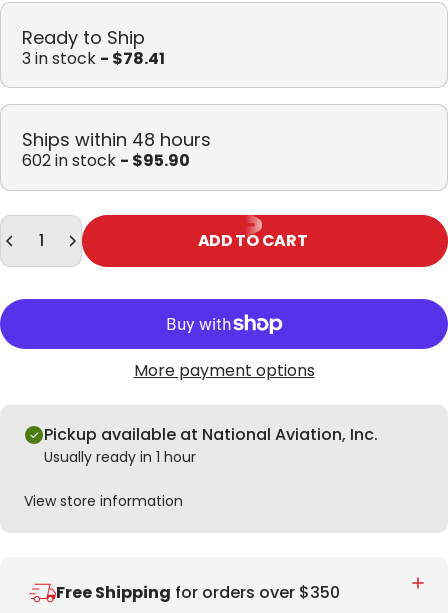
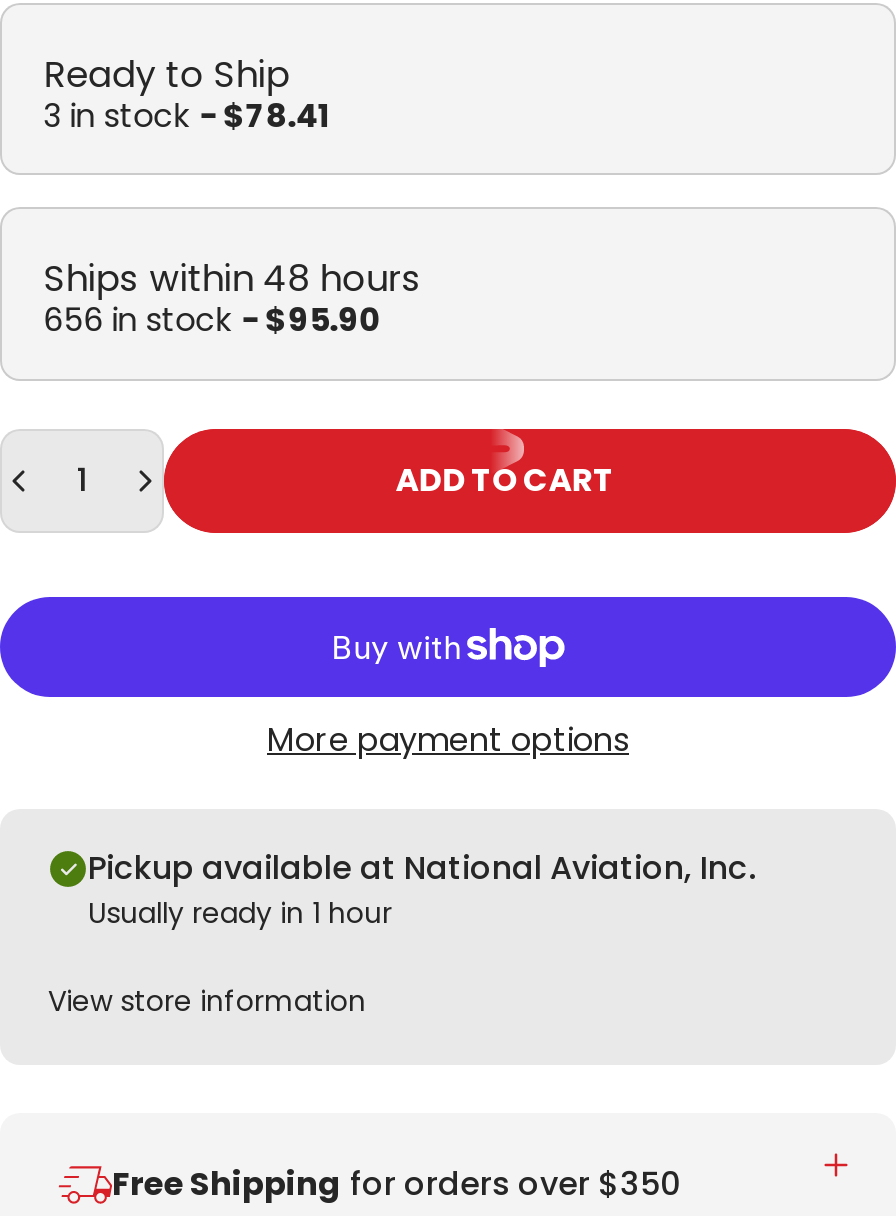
[22,149,190,172] 602 in stock - $95.90 -> [44,297,382,343] 656 in stock - $95.90

